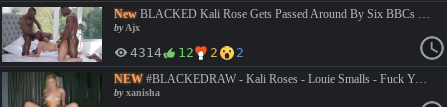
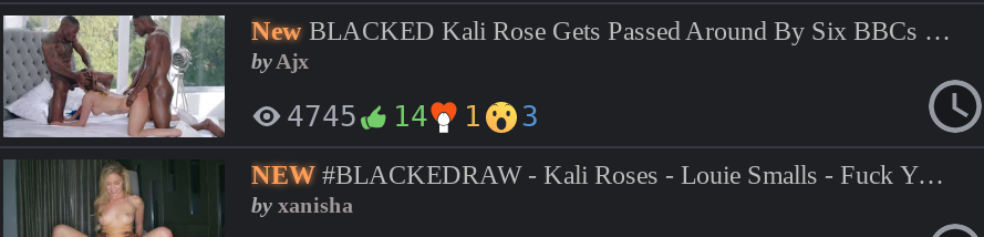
[130,45,162,60] 4314 -> [287,100,358,133] 4745
[178,45,194,60] 12 -> [393,100,428,133] 14
[210,45,218,60] 2 -> [464,100,481,133] 1
[236,45,244,60] 2 -> [521,100,539,133] 3

